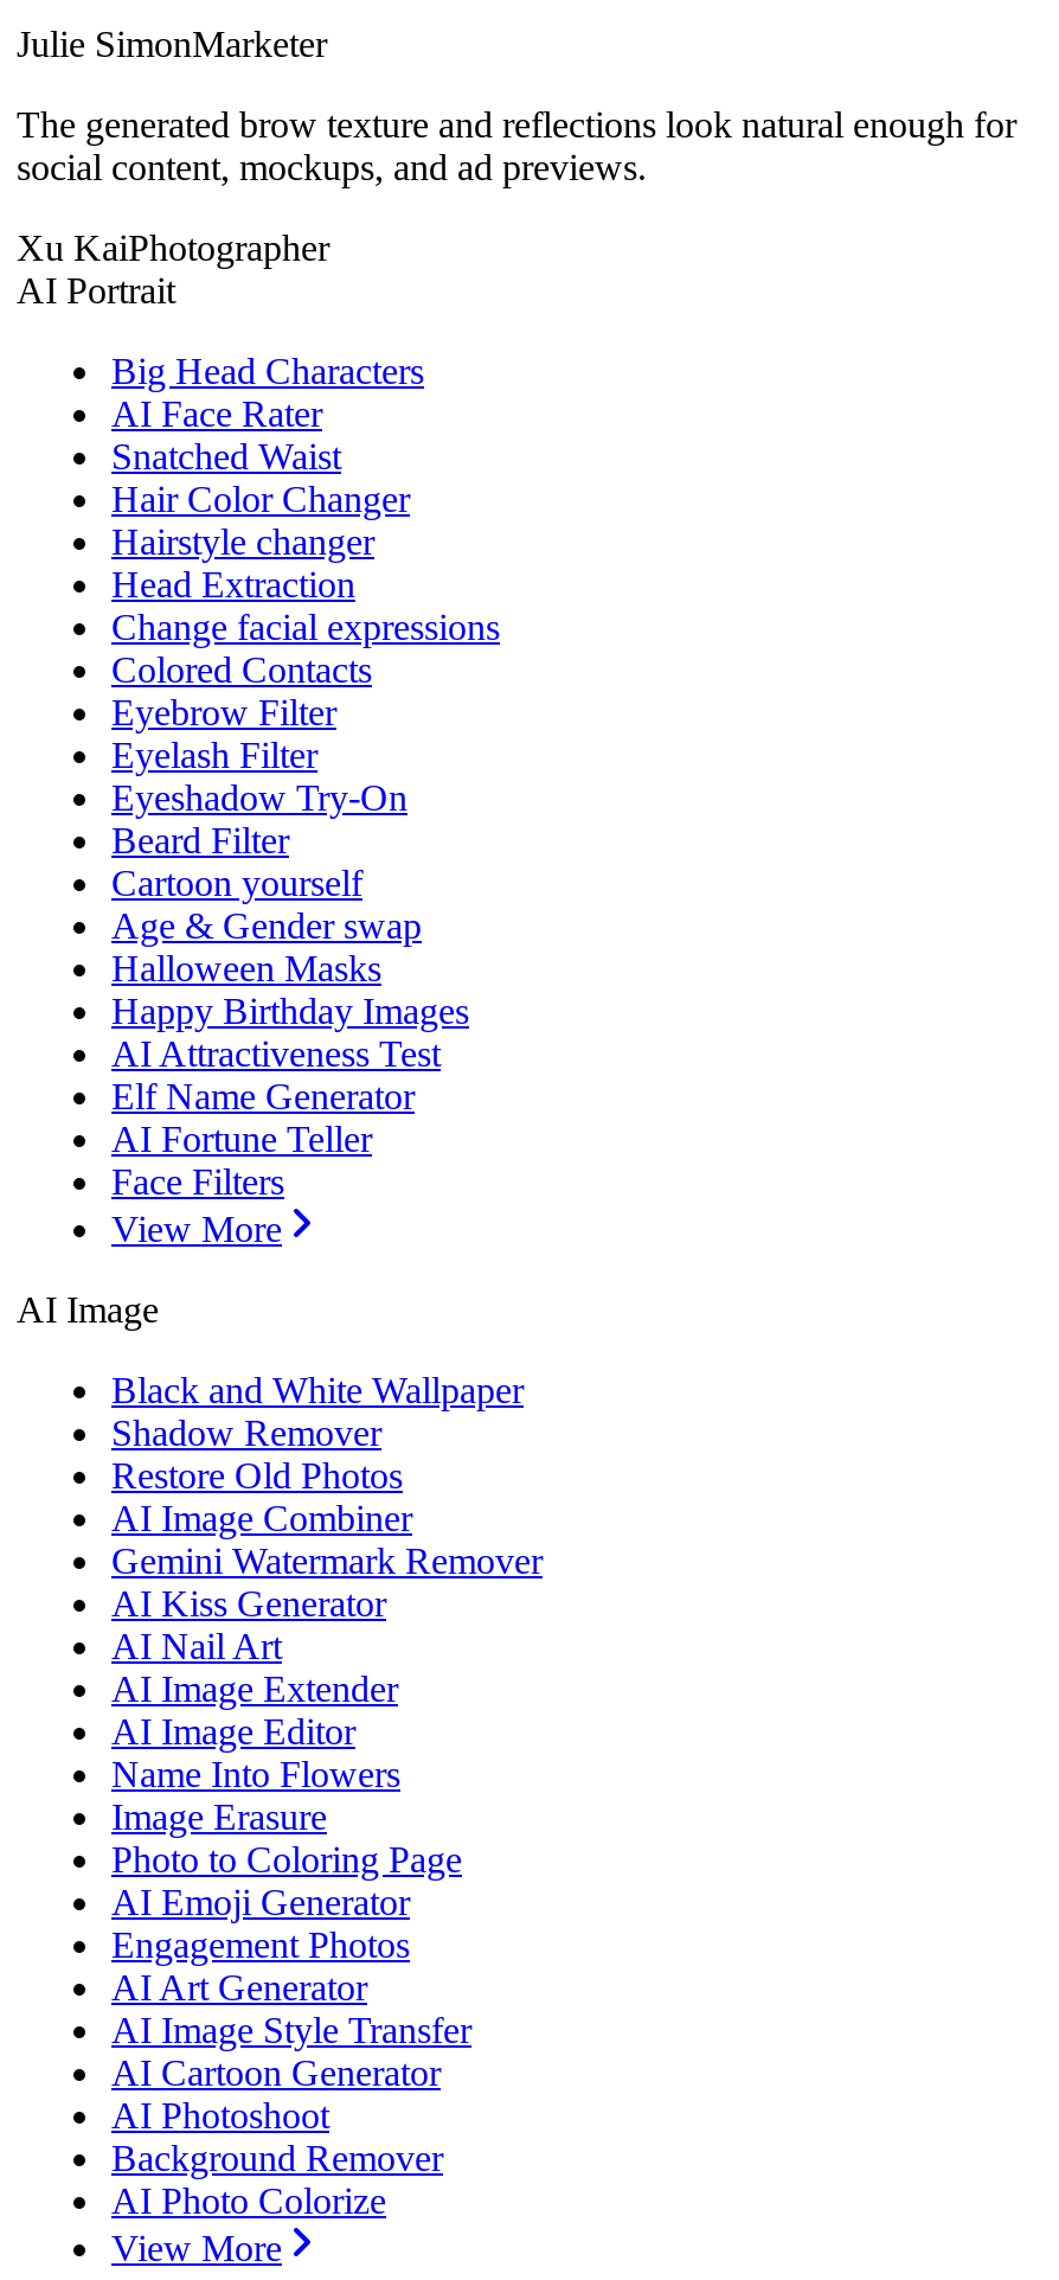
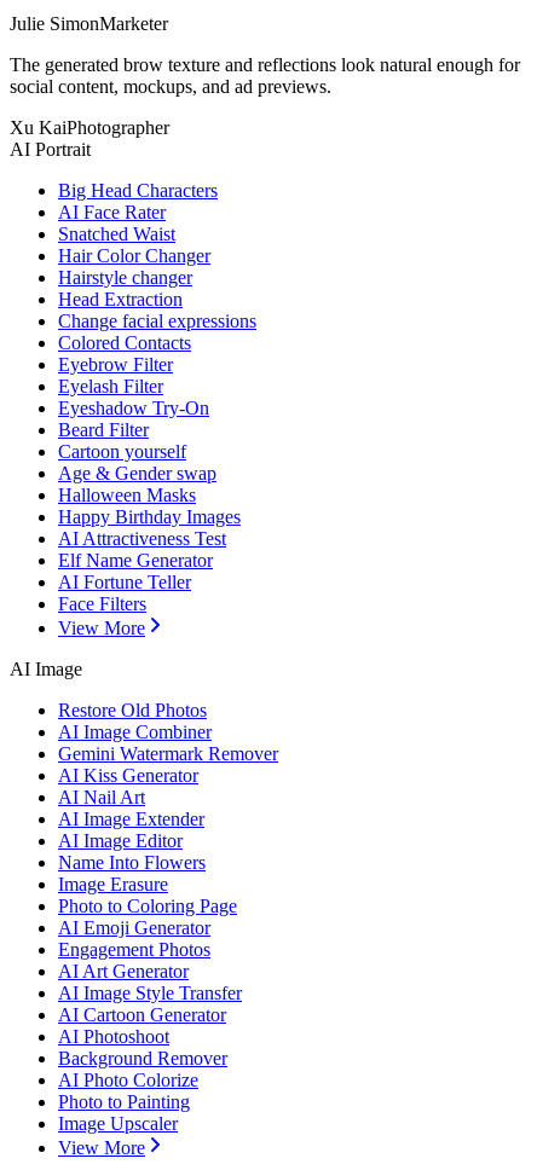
[111,1370,524,1453] Black and White Wallpaper | Shadow Remover -> none
moved [111,1455,543,2221] -> [58,700,278,1090]: Restore Old Photos | AI Image Combiner | Gemini Watermark Remover | ... | Background Remover | AI Photo Colorize
none -> [58,1091,190,1134] Photo to Painting | Image Upscaler

